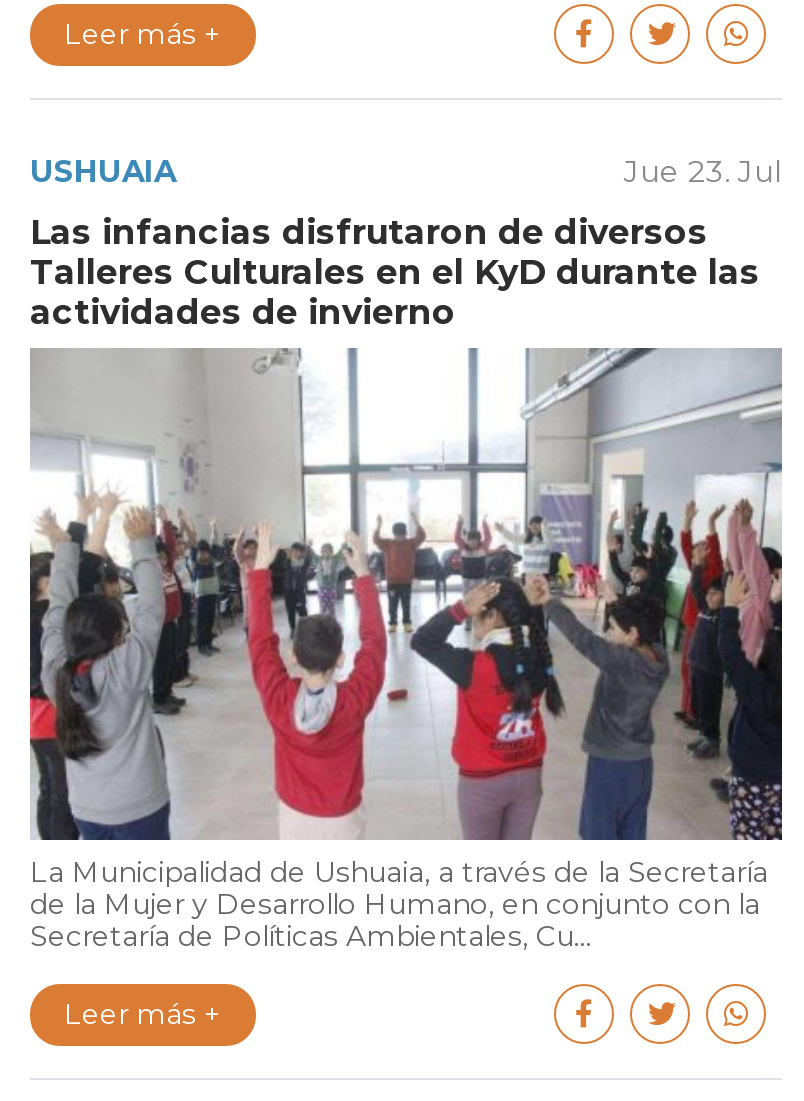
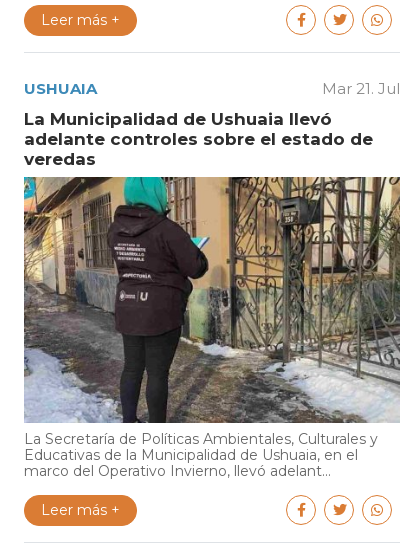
[624,152,782,190] Jue 23. Jul -> [322,79,400,98] Mar 21. Jul
[30,212,760,332] Las infancias disfrutaron de diversos | Talleres Culturales en el KyD durante las | actividades de invierno -> [24,109,373,169] La Municipalidad de Ushuaia llevó | adelante controles sobre el estado de | veredas
[28,348,784,955] [image] | La Municipalidad de Ushuaia, a través de la Secretaría | de la Mujer y Desarrollo Humano, en conjunto con la | Secretaría de Políticas Ambientales, Cu... -> [23,176,401,480] [image] | La Secretaría de Políticas Ambientales, Culturales y | Educativas de la Municipalidad de Ushuaia, en el | marco del Operativo Invierno, llevó adelant...

